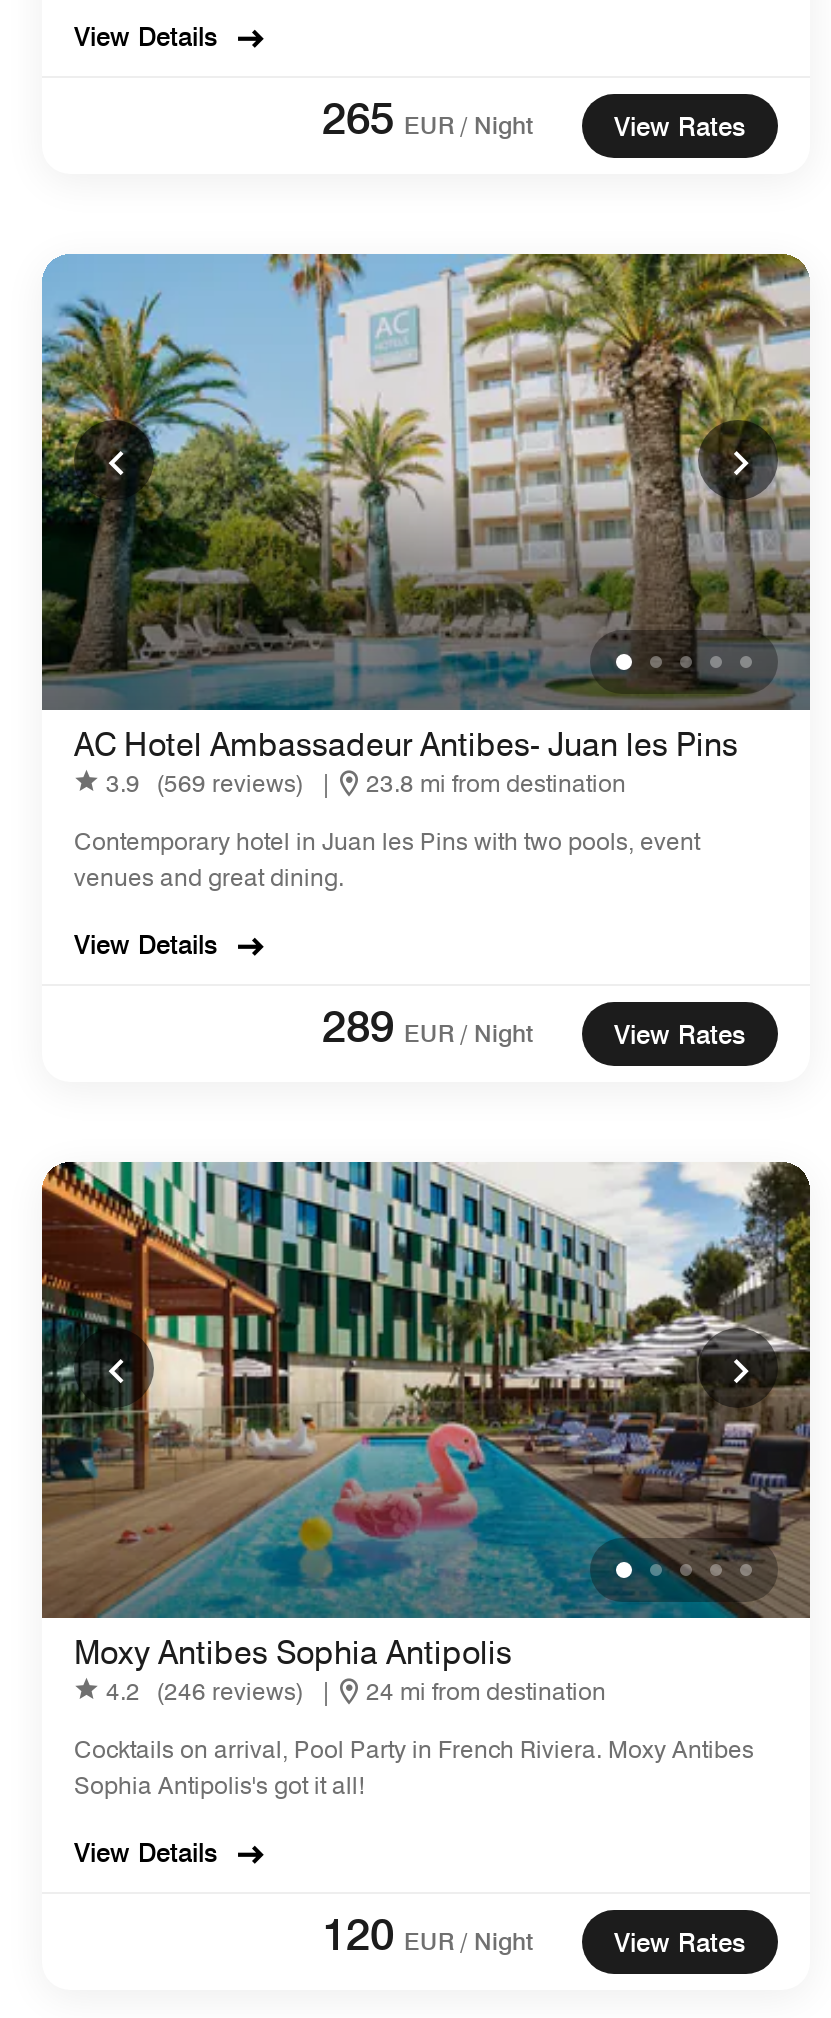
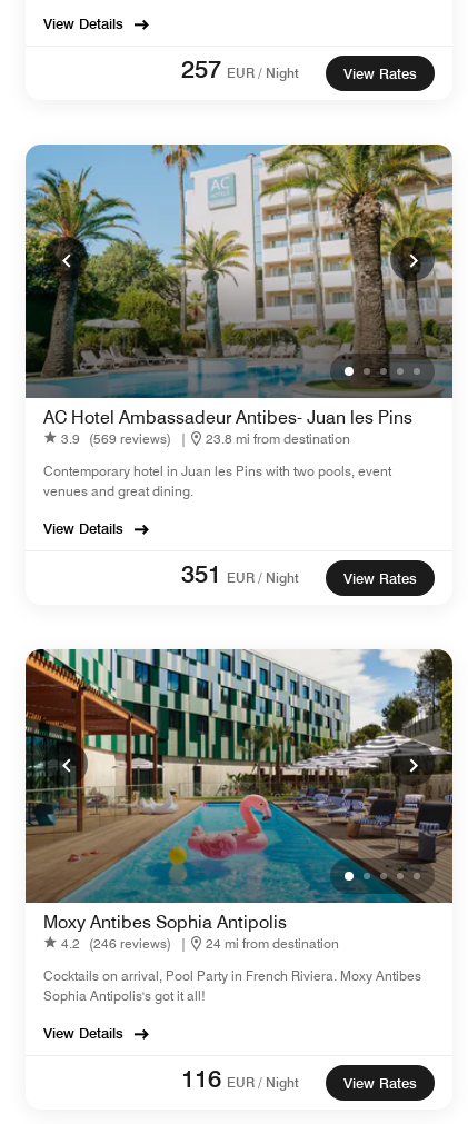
[322,92,534,144] 265 EUR / Night -> [181,54,299,83] 257 EUR / Night
[322,1000,534,1052] 289 EUR / Night -> [181,559,299,588] 351 EUR / Night
[322,1908,534,1960] 120 EUR / Night -> [181,1064,299,1093] 116 EUR / Night

